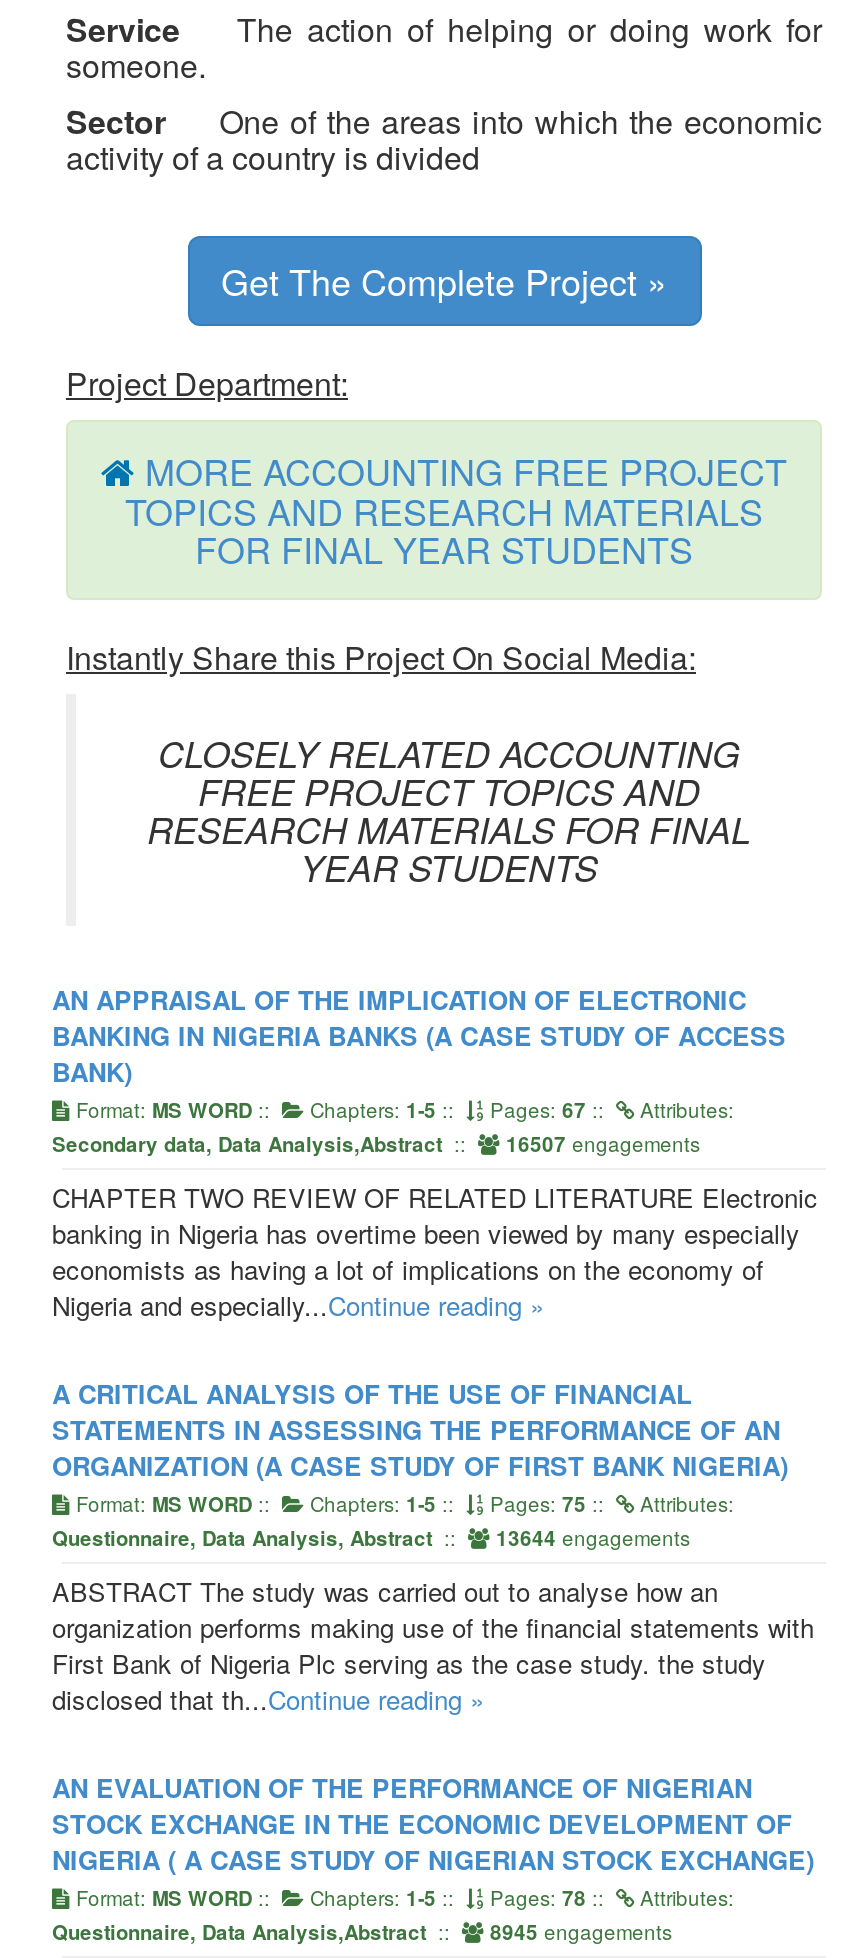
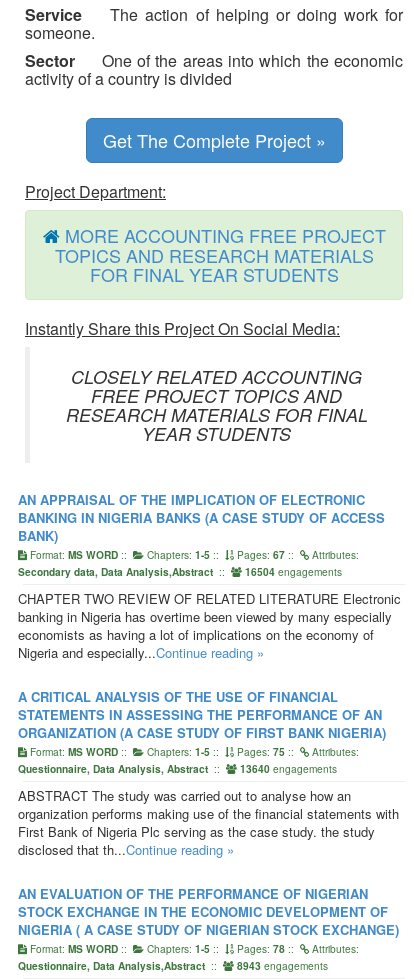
[52,1128,700,1158] Secondary data, Data Analysis,Abstract:: 16507 engagements -> [18,564,342,579] Secondary data, Data Analysis,Abstract:: 16504 engagements
[52,1522,690,1552] Questionnaire, Data Analysis, Abstract:: 13644 engagements -> [18,761,337,776] Questionnaire, Data Analysis, Abstract:: 13640 engagements
[52,1916,672,1946] Questionnaire, Data Analysis,Abstract:: 8945 engagements -> [18,958,328,973] Questionnaire, Data Analysis,Abstract:: 8943 engagements

